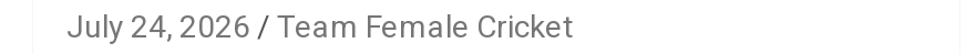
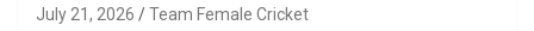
[66,9,574,44] July 24, 2026 Team Female Cricket -> [36,5,309,24] July 21, 2026 Team Female Cricket

